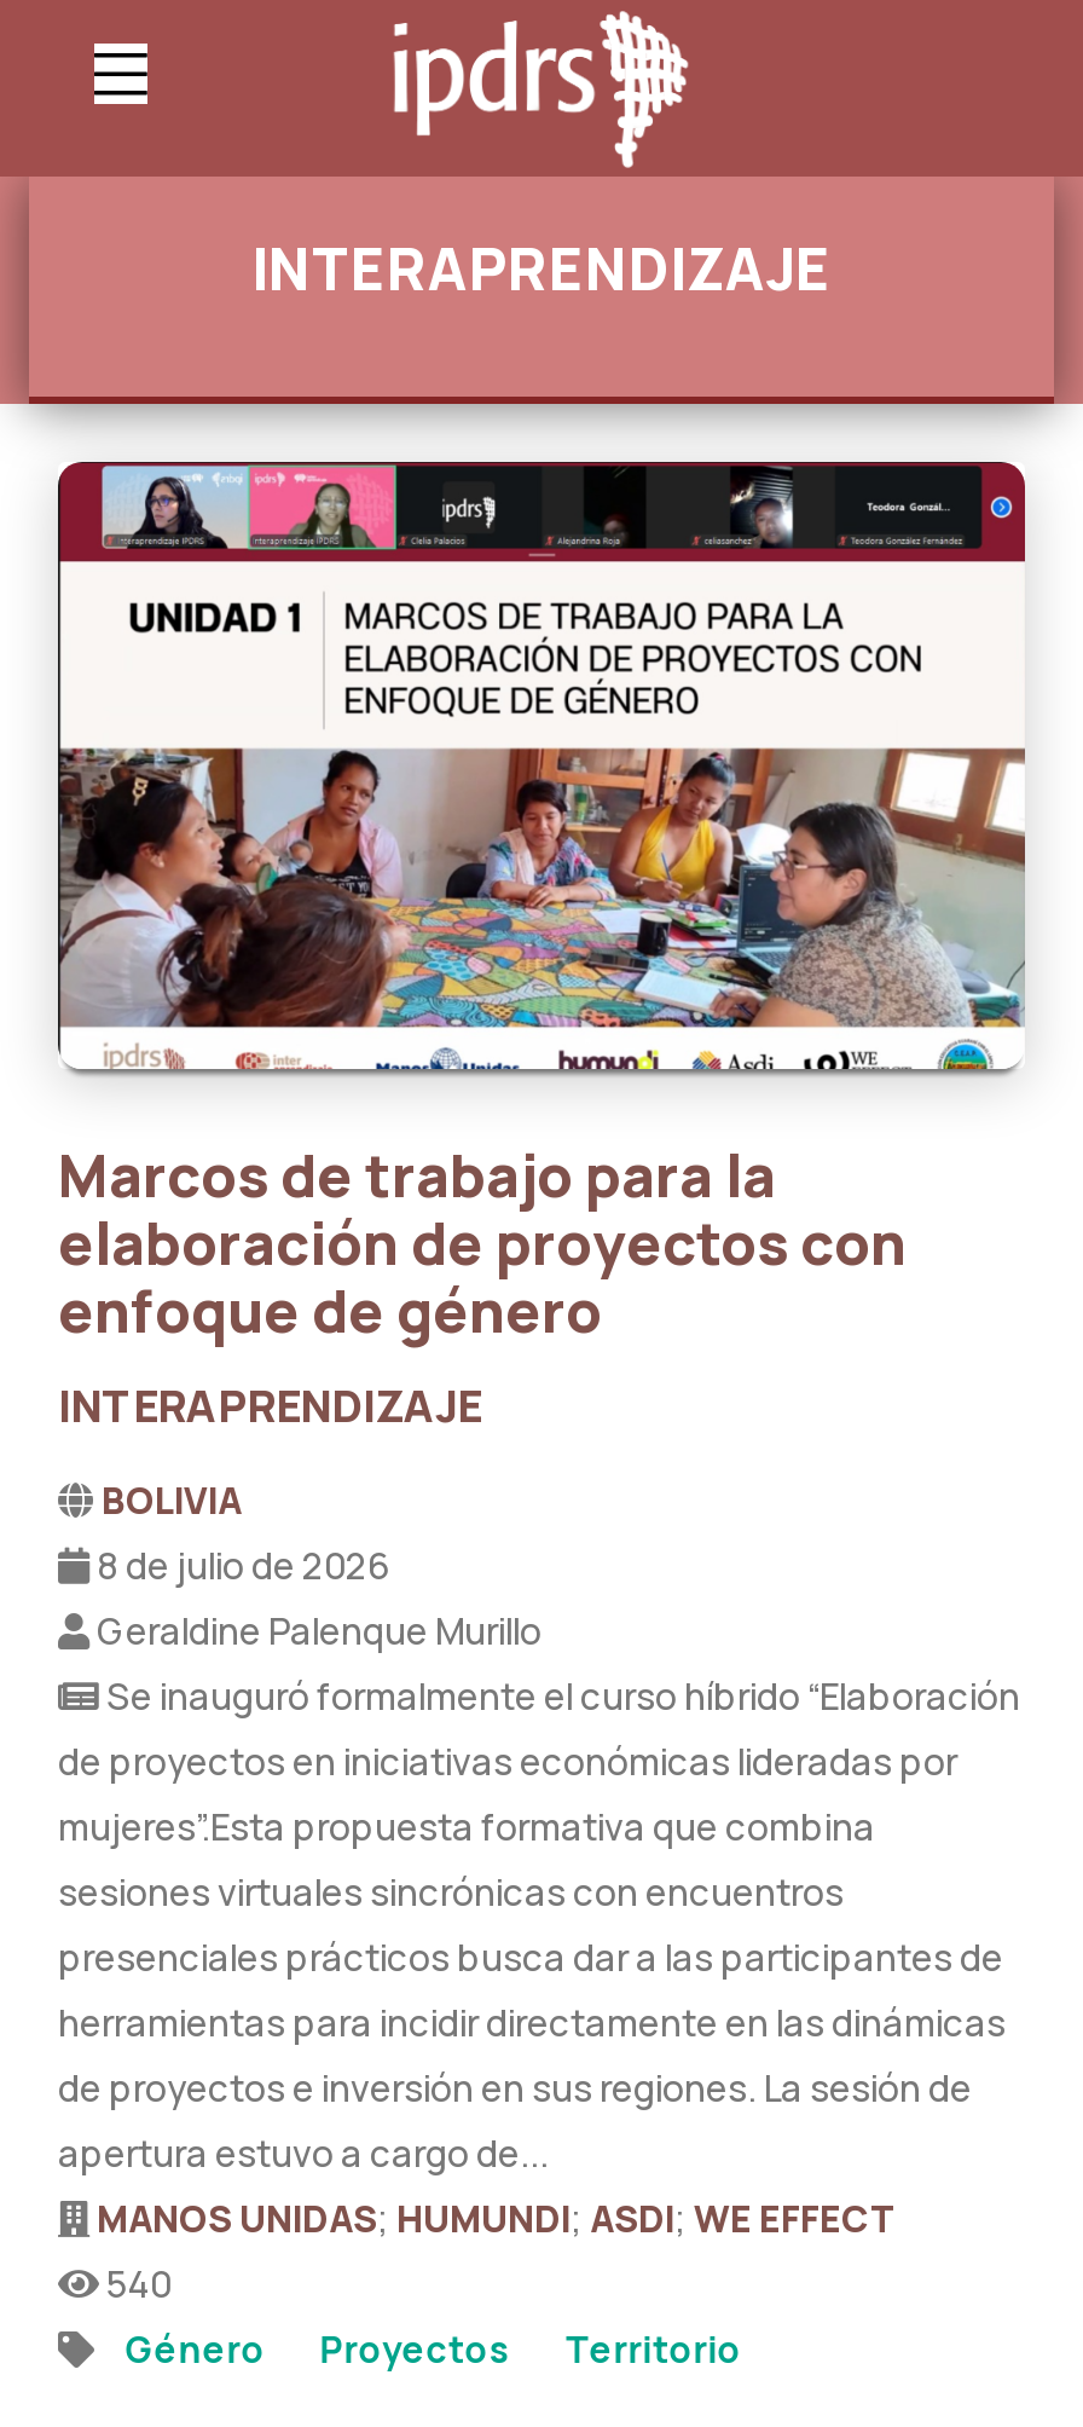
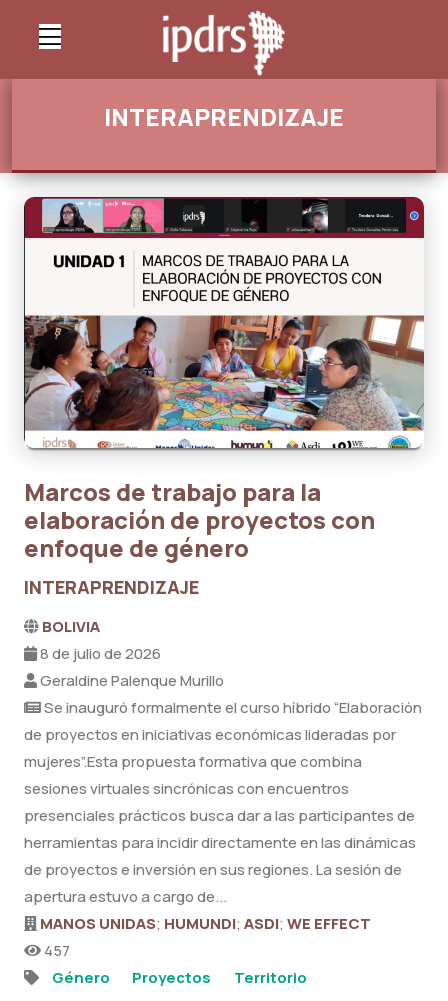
[106,2259,172,2310] 540 -> [44,940,70,961] 457

